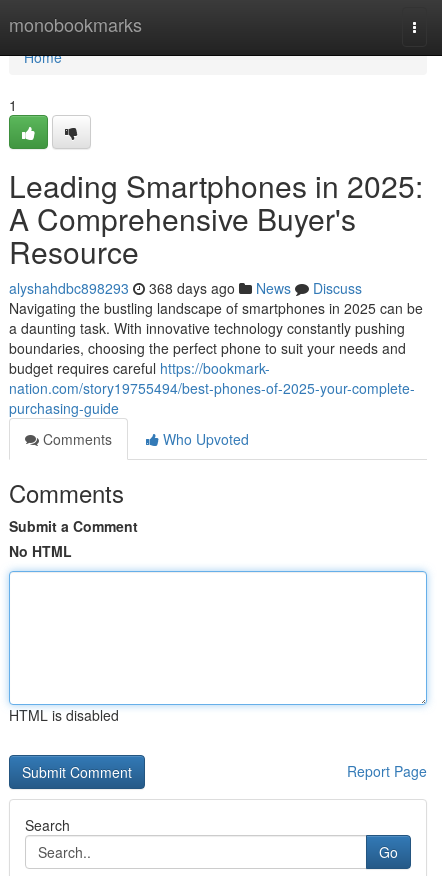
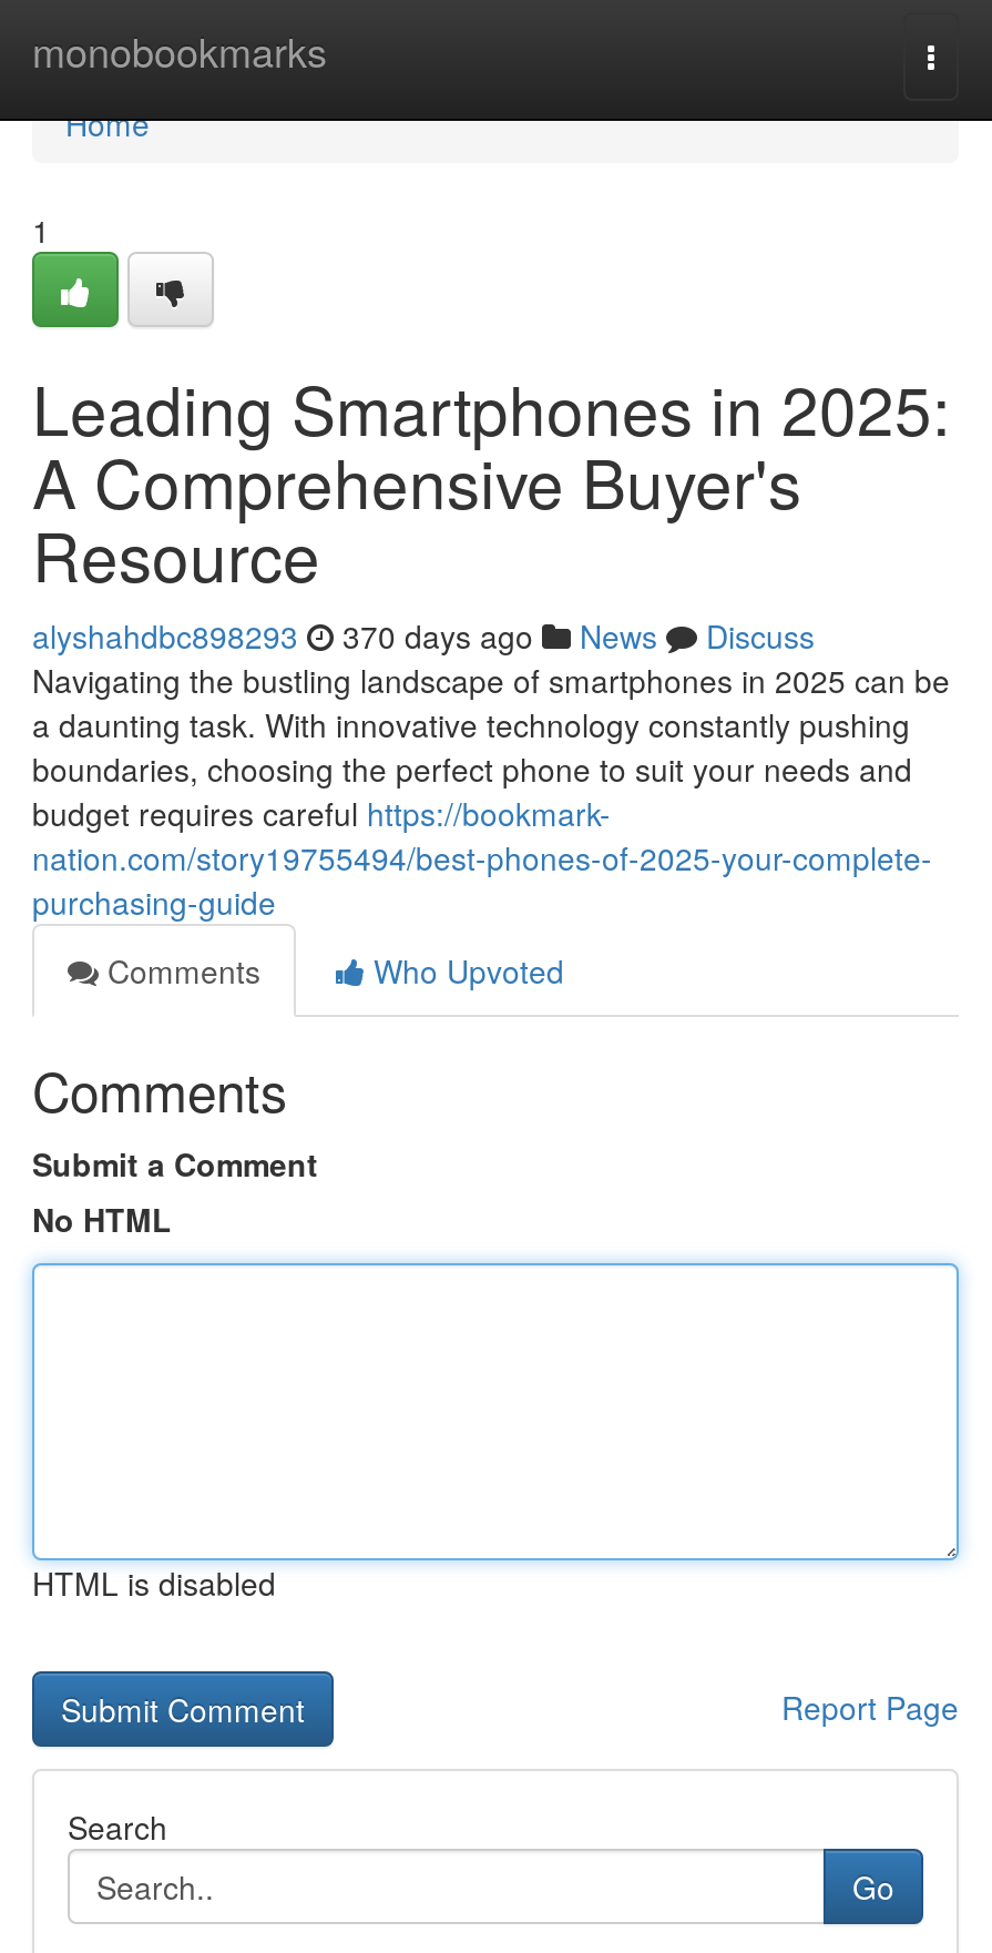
[9,278,362,298] alyshahdbc898293 368 days ago News Discuss -> [32,613,815,658] alyshahdbc898293 370 days ago News Discuss

